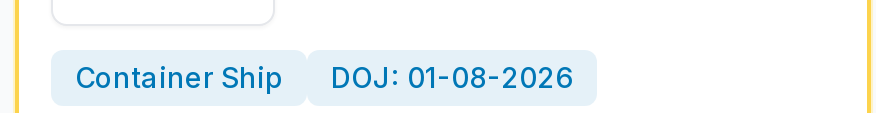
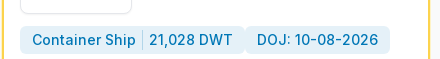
[331,60,573,94] DOJ: 01-08-2026 -> [149,31,378,48] 21,028 DWT | DOJ: 10-08-2026

